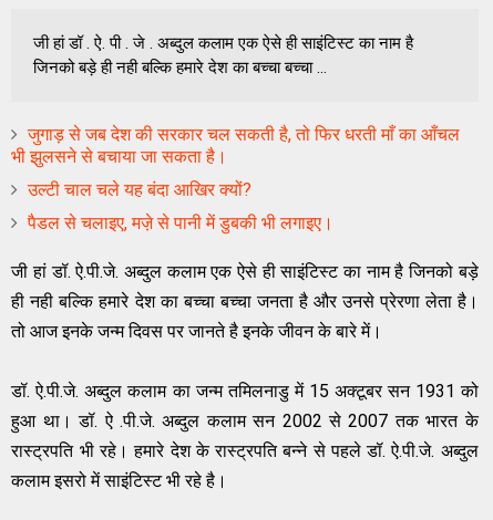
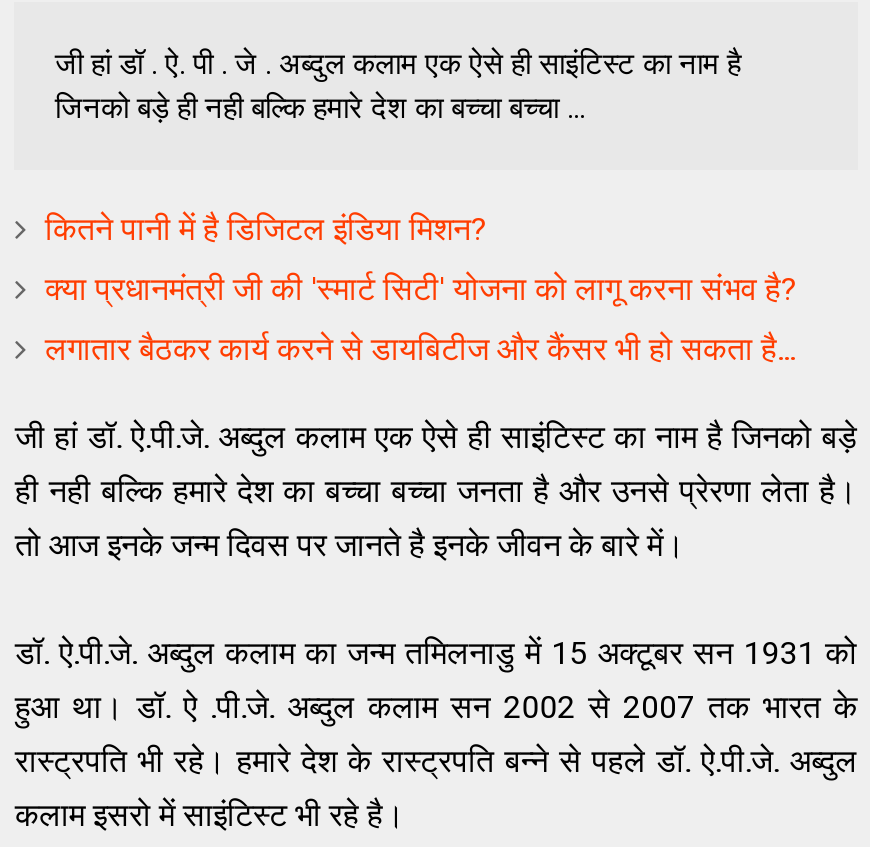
[12,124,460,167] जुगाड़ से जब देश की सरकार चल सकती है, तो फिर धरती माँ का आँचल | भी झुलसने से बचाया जा सकता है। -> [45,211,487,249] कितने पानी में है डिजिटल इंडिया मिशन?
[28,180,252,201] उल्टी चाल चले यह बंदा आखिर क्यों? -> [45,271,797,309] क्या प्रधानमंत्री जी की 'स्मार्ट सिटी' योजना को लागू करना संभव है?
[28,213,334,234] पैडल से चलाइए, मजे़ से पानी में डुबकी भी लगाइए। -> [45,331,795,369] लगातार बैठकर कार्य करने से डायबिटीज और कैंसर भी हो सकता है...

